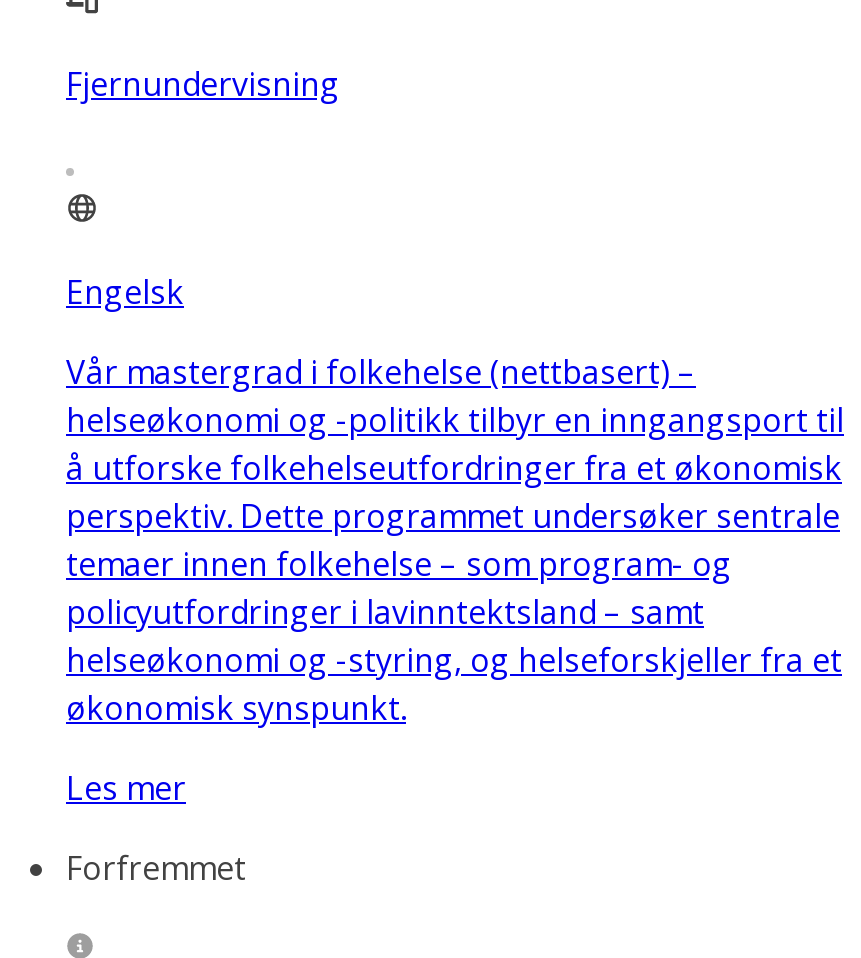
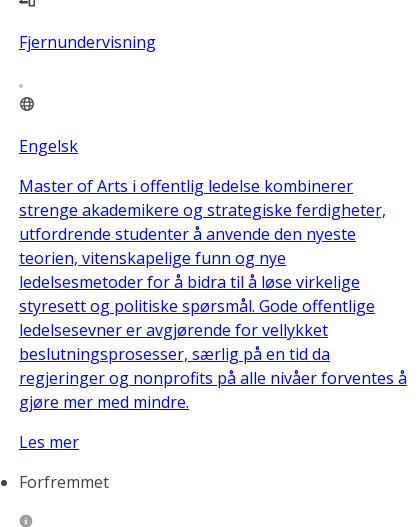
[66,349,844,729] Vår mastergrad i folkehelse (nettbasert) – | helseøkonomi og -politikk tilbyr en inngangsport til | å utforske folkehelseutfordringer fra et økonomisk | perspektiv. Dette programmet undersøker sentrale | temaer innen folkehelse – som program- og | policyutfordringer i lavinntektsland – samt | helseøkonomi og -styring, og helseforskjeller fra et | økonomisk synspunkt. -> [19,175,407,413] Master of Arts i offentlig ledelse kombinerer | strenge akademikere og strategiske ferdigheter, | utfordrende studenter å anvende den nyeste | teorien, vitenskapelige funn og nye | ledelsesmetoder for å bidra til å løse virkelige | styresett og politiske spørsmål. Gode offentlige | ledelsesevner er avgjørende for vellykket | beslutningsprosesser, særlig på en tid da | regjeringer og nonprofits på alle nivåer forventes å | gjøre mer med mindre.

